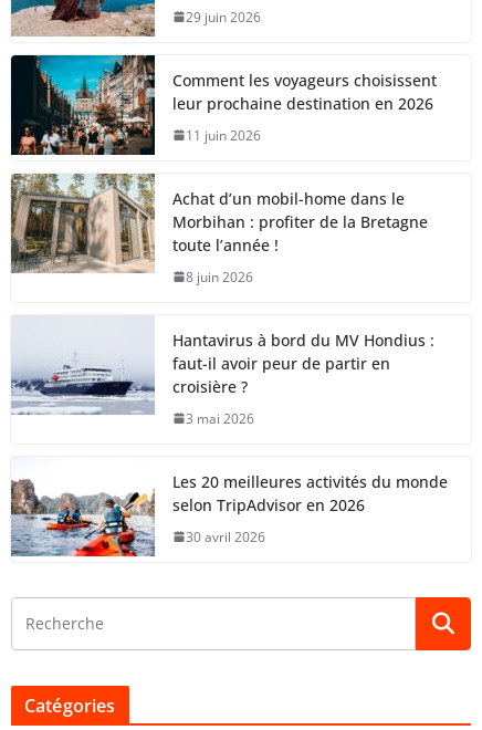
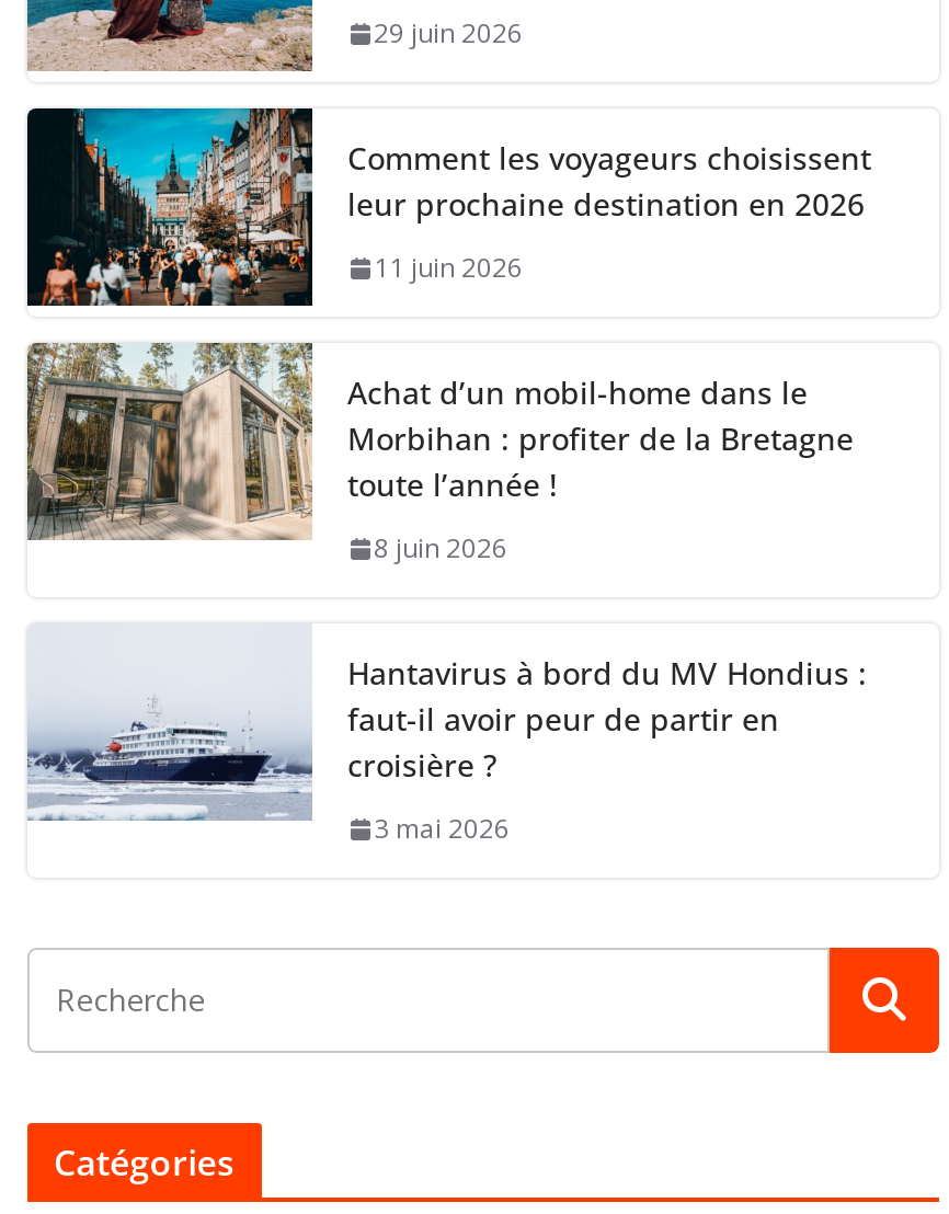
[10,471,448,557] [image] | Les 20 meilleures activités du monde | selon TripAdvisor en 2026 | 30 avril 2026 -> none

